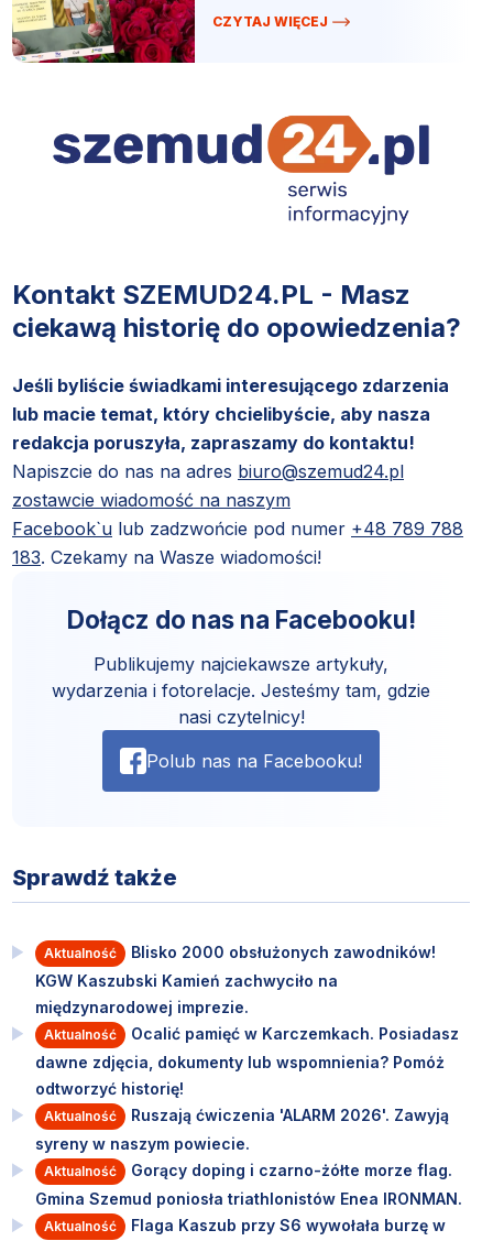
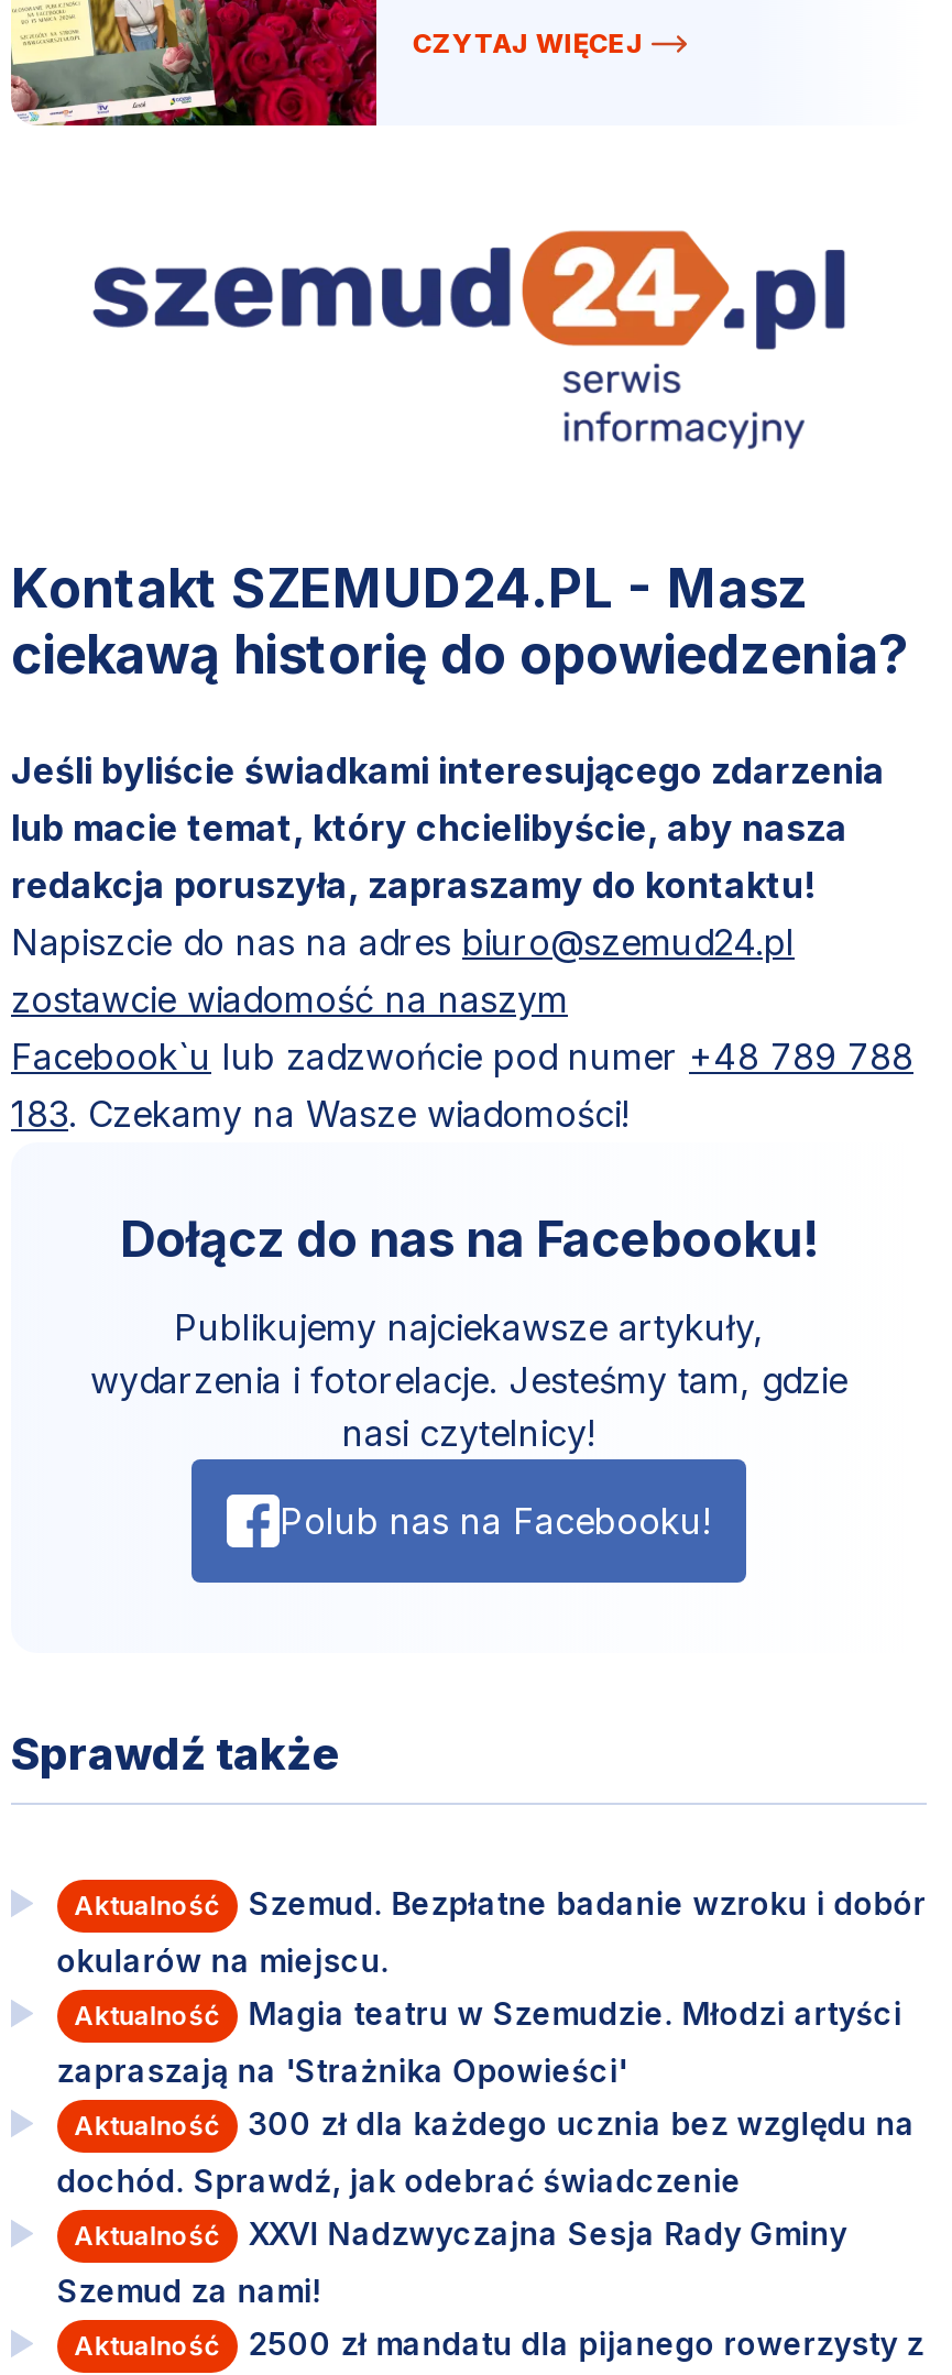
[131,942,436,961] Blisko 2000 obsłużonych zawodników! -> [248,1884,926,1921] Szemud. Bezpłatne badanie wzroku i dobór
[35,971,338,1016] KGW Kaszubski Kamień zachwyciło na | międzynarodowej imprezie. -> [57,1941,389,1979] okularów na miejscu.
[131,1024,459,1043] Ocalić pamięć w Karczemkach. Posiadasz -> [248,1994,902,2031] Magia teatru w Szemudzie. Młodzi artyści
[35,1053,444,1098] dawne zdjęcia, dokumenty lub wspomnienia? Pomóż | odtworzyć historię! -> [57,2051,627,2089] zapraszają na 'Strażnika Opowieści'
[131,1105,449,1124] Ruszają ćwiczenia 'ALARM 2026'. Zawyją -> [248,2104,915,2141] 300 zł dla każdego ucznia bez względu na
[35,1134,250,1153] syreny w naszym powiecie. -> [57,2161,741,2199] dochód. Sprawdź, jak odebrać świadczenie
[131,1161,452,1179] Gorący doping i czarno-żółte morze flag. -> [248,2214,847,2252] XXVI Nadzwyczajna Sesja Rady Gminy
[35,1189,462,1208] Gmina Szemud poniosła triathlonistów Enea IRONMAN. -> [57,2271,321,2309] Szemud za nami!
[131,1216,445,1234] Flaga Kaszub przy S6 wywołała burzę w -> [248,2324,924,2362] 2500 zł mandatu dla pijanego rowerzysty z

